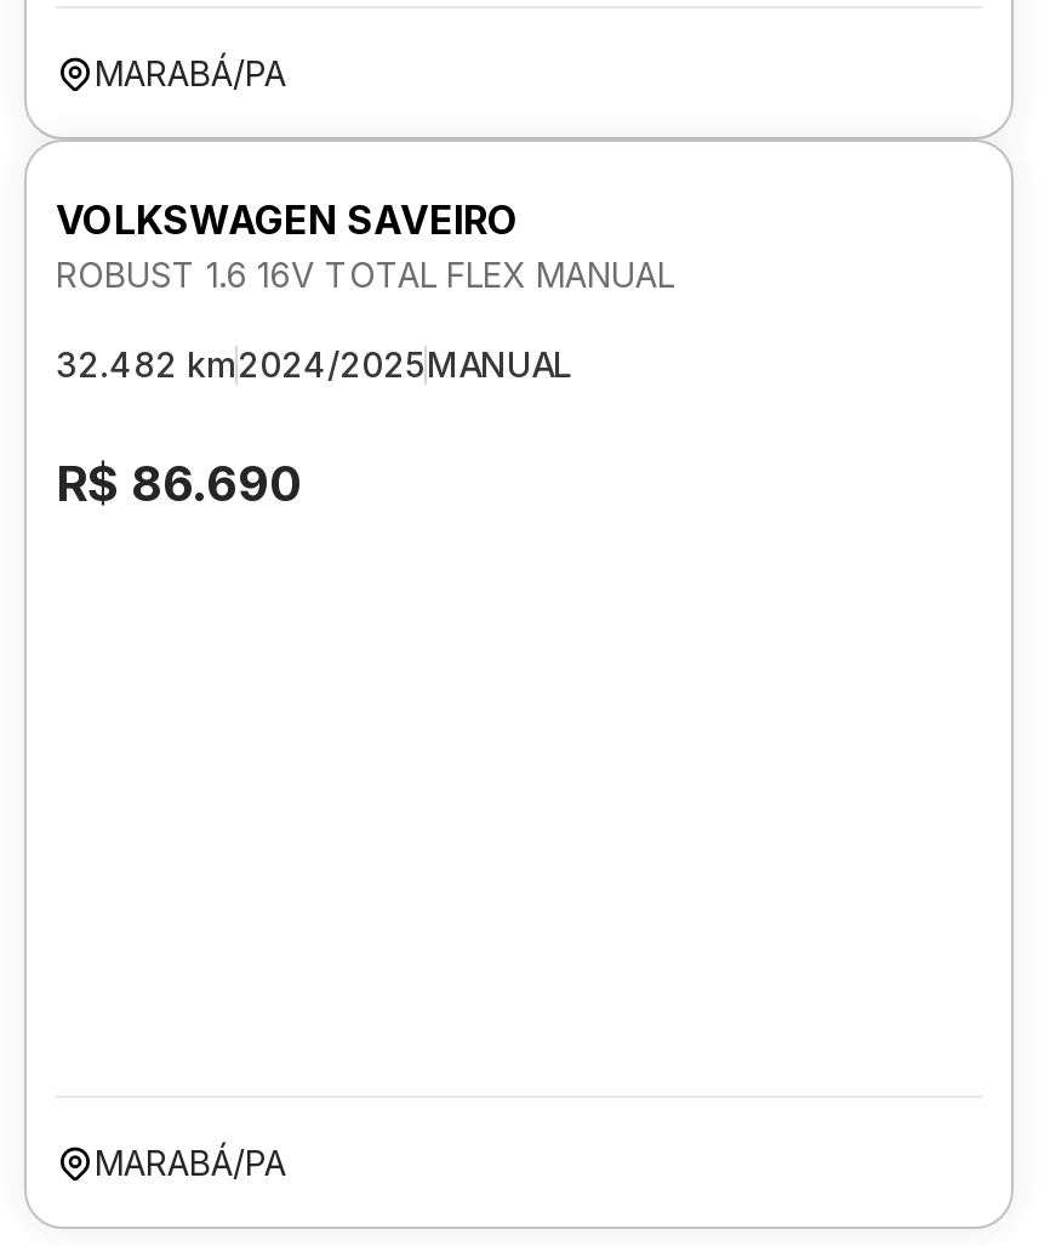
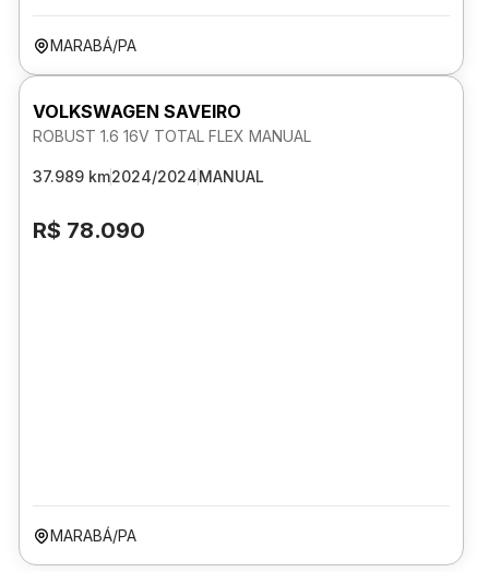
[56,343,572,385] 32.482 km2024/2025MANUAL -> [33,167,264,186] 37.989 km2024/2024MANUAL
[56,455,303,513] R$ 86.690 -> [33,217,145,243] R$ 78.090

